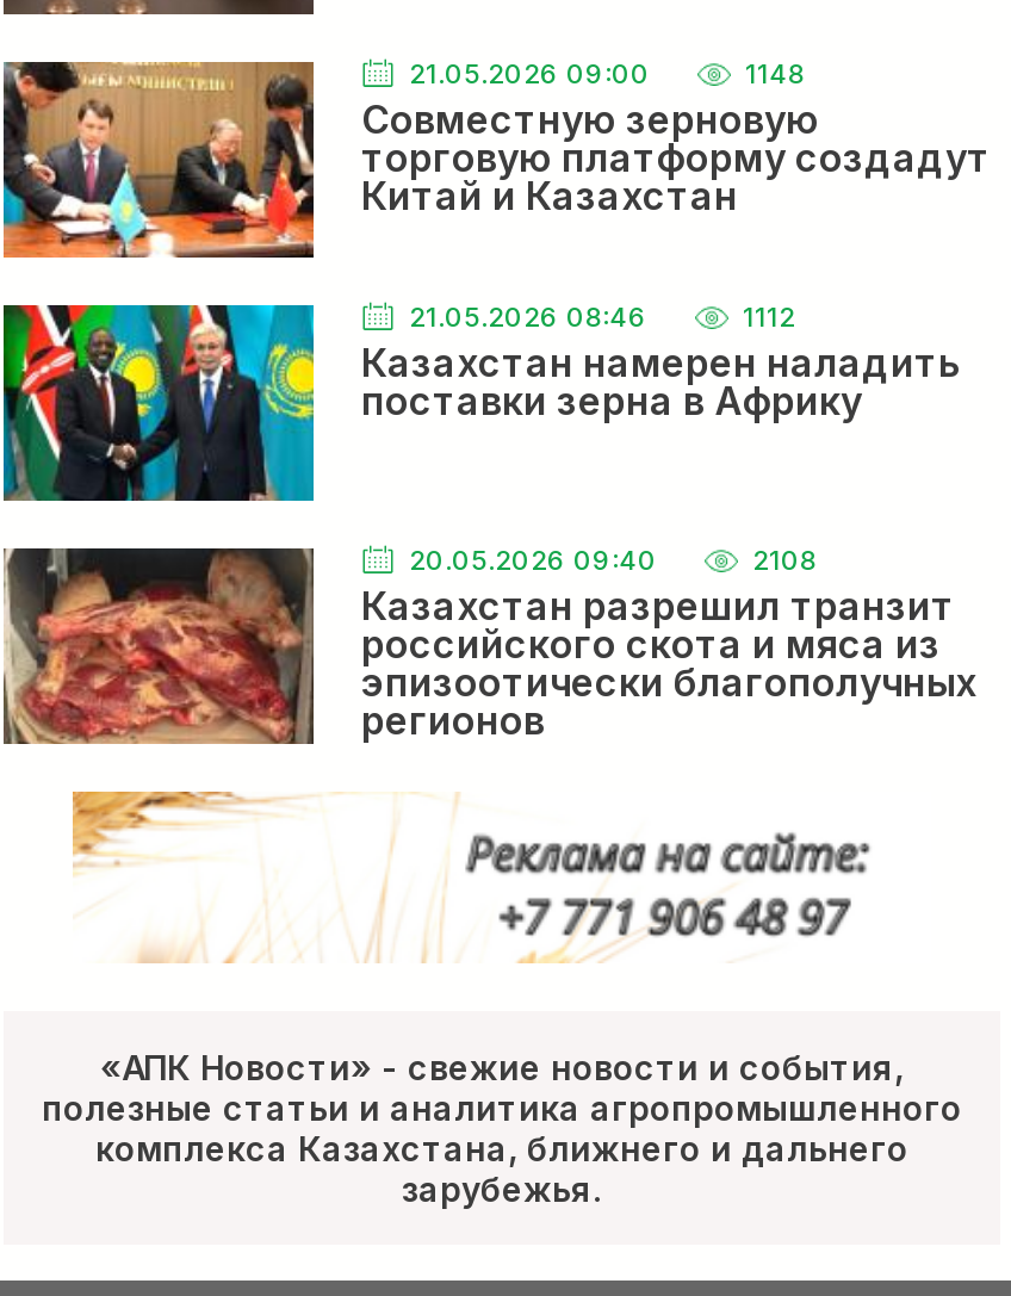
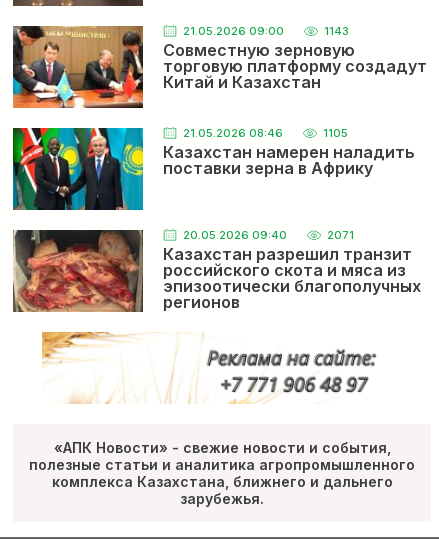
[745,57,805,91] 1148 -> [324,24,349,38] 1143
[743,300,795,334] 1112 -> [323,126,348,140] 1105
[752,544,817,577] 2108 -> [327,228,354,242] 2071

